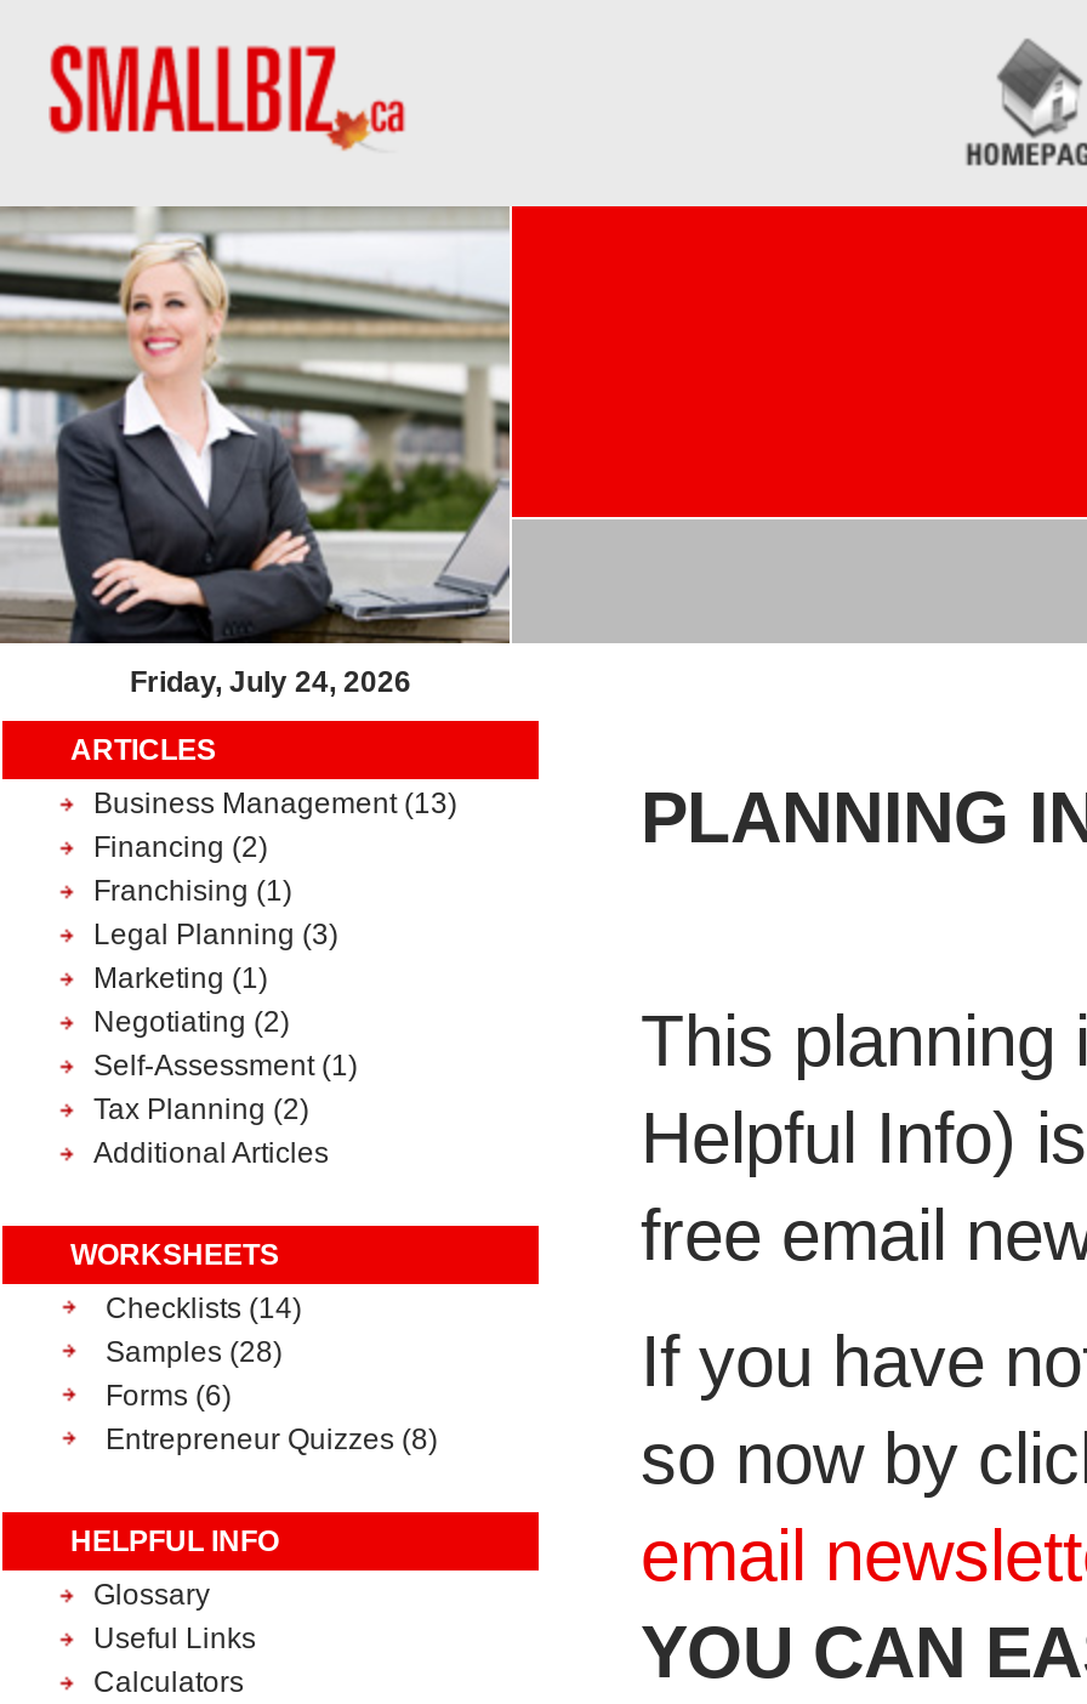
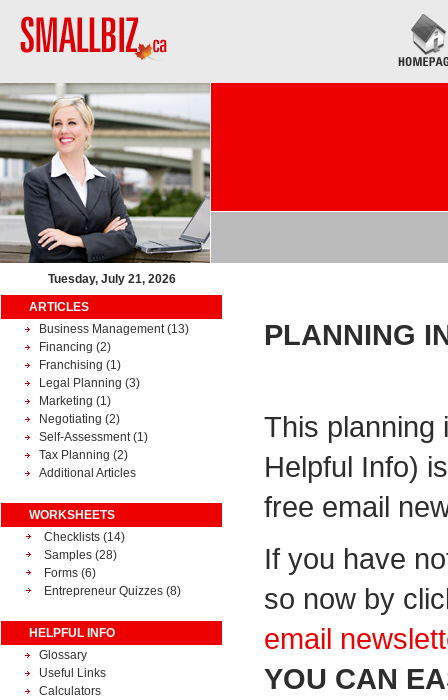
[130,665,411,699] Friday, July 24, 2026 -> [47,272,175,286] Tuesday, July 21, 2026

